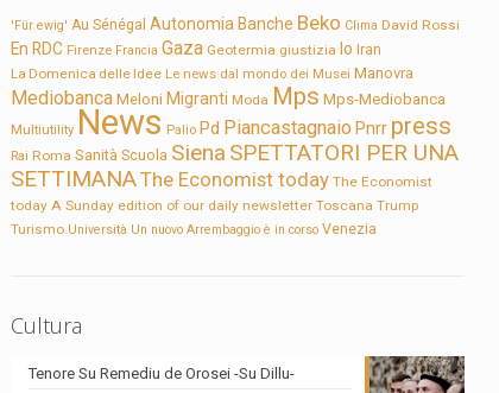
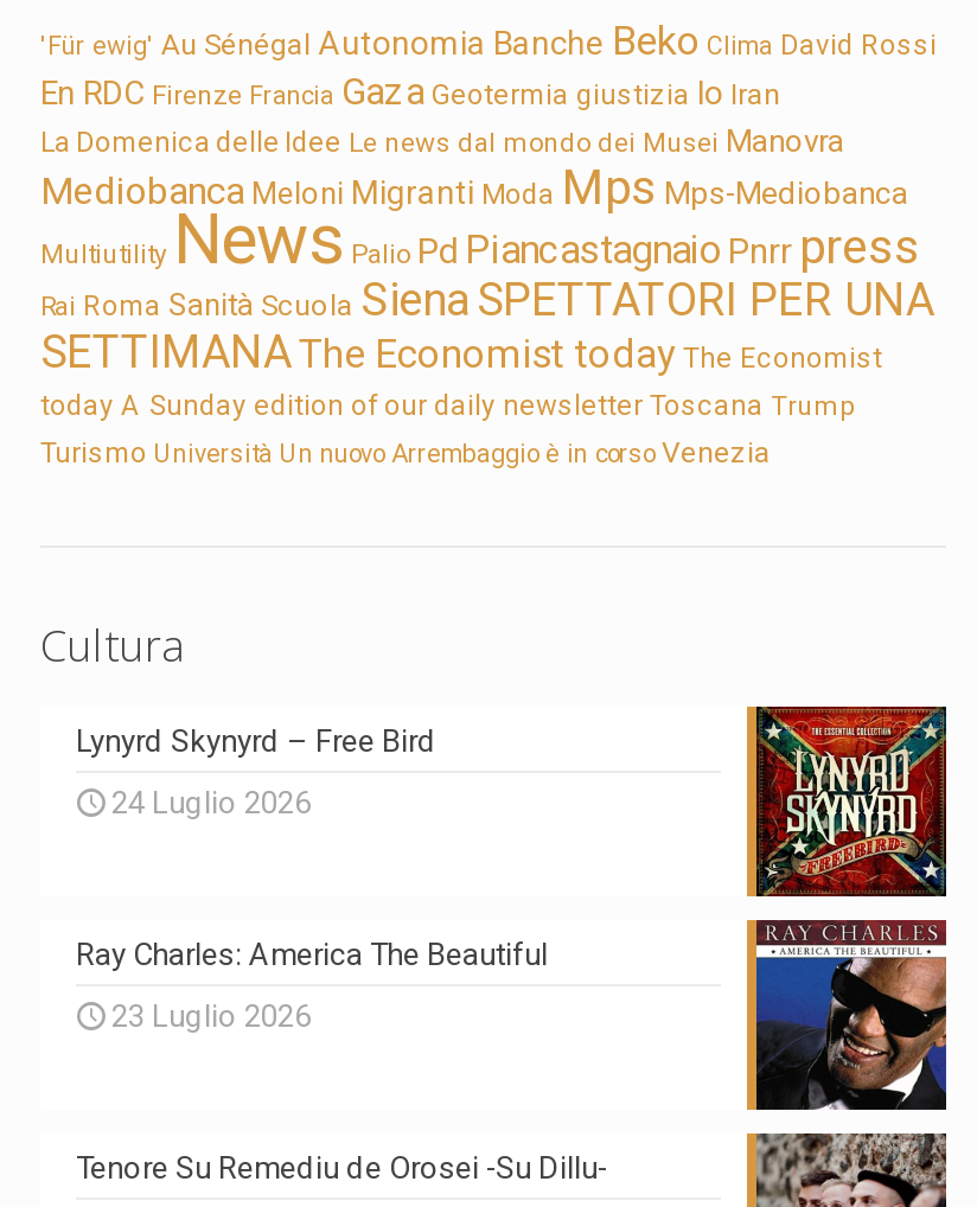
none -> [76,724,436,821] Lynyrd Skynyrd – Free Bird | 24 Luglio 2026
none -> [76,937,548,1034] Ray Charles: America The Beautiful | 23 Luglio 2026
none -> [747,704,949,899] [image]
none -> [747,918,949,1112] [image]

